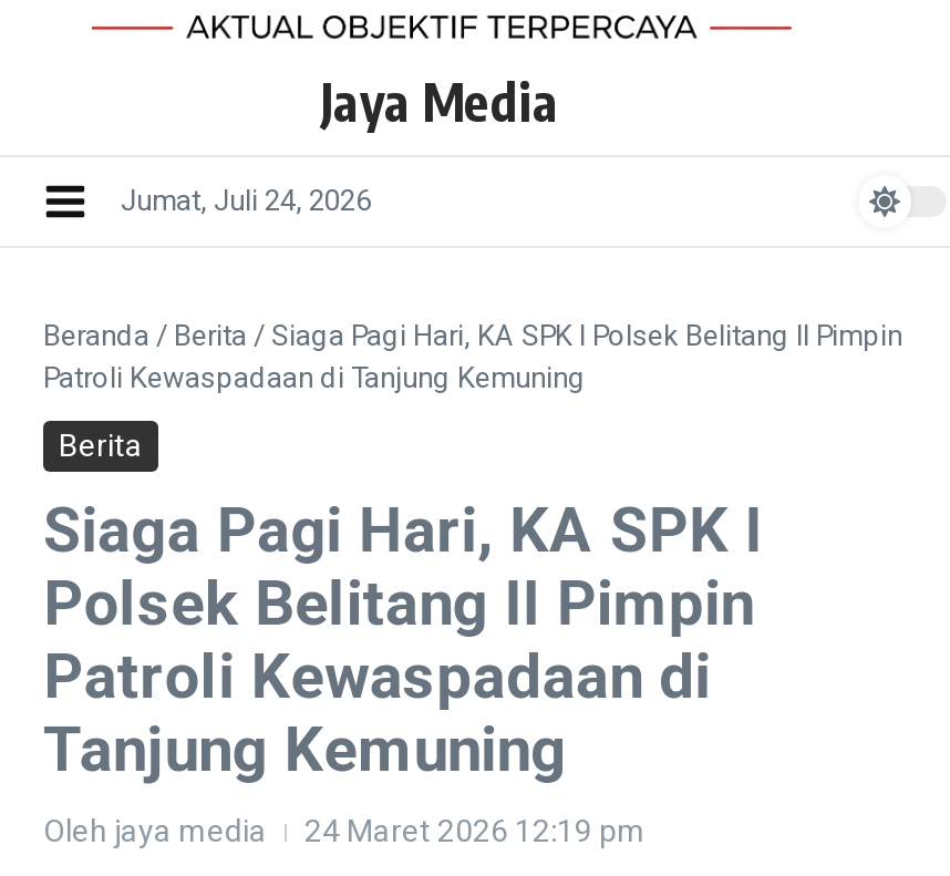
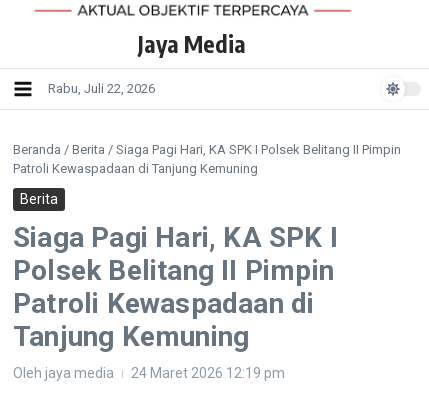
[121,185,371,218] Jumat, Juli 24, 2026 -> [48,81,155,96] Rabu, Juli 22, 2026

